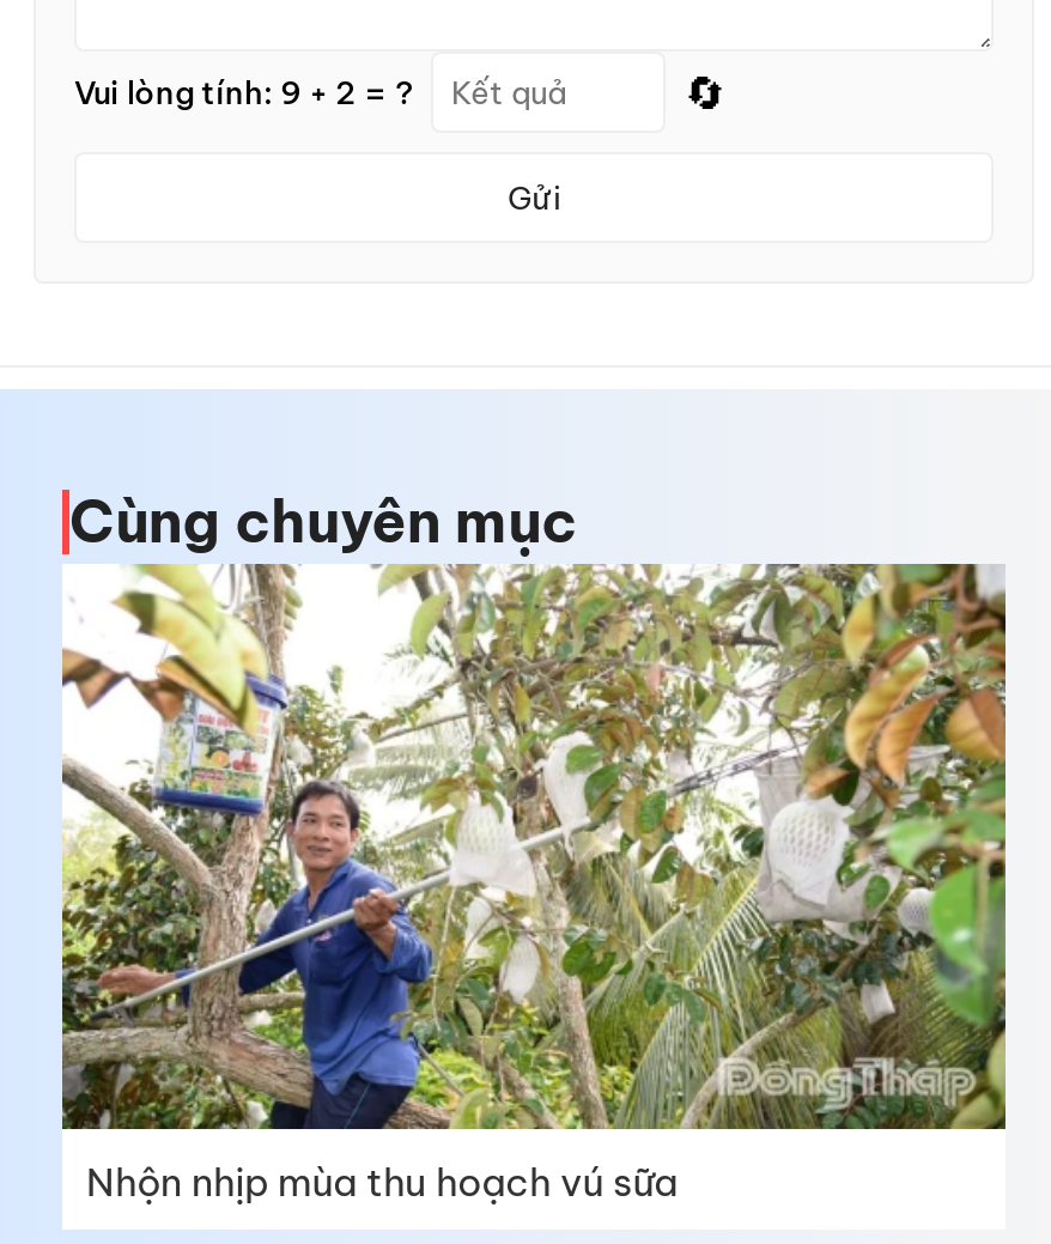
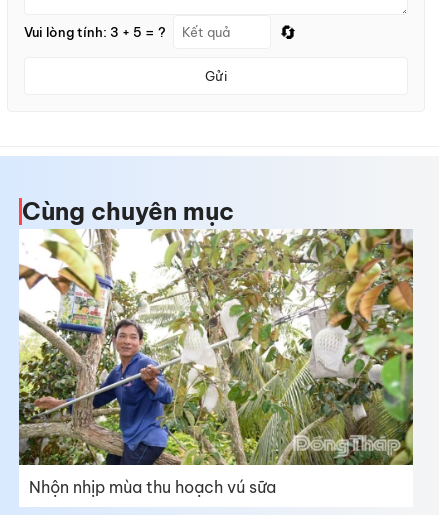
[74,72,414,110] Vui lòng tính: 9 + 2 = ? -> [24,23,166,39] Vui lòng tính: 3 + 5 = ?

